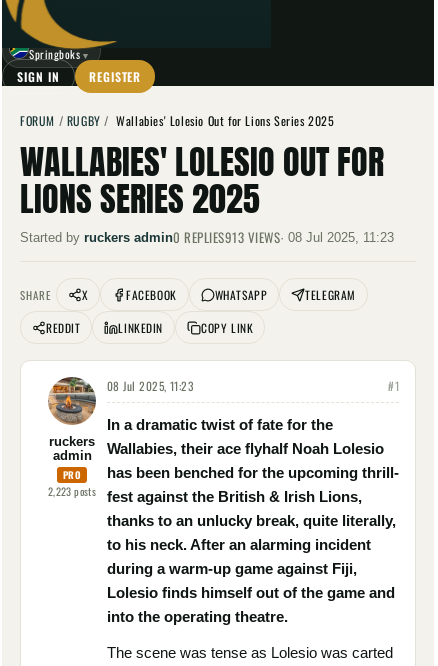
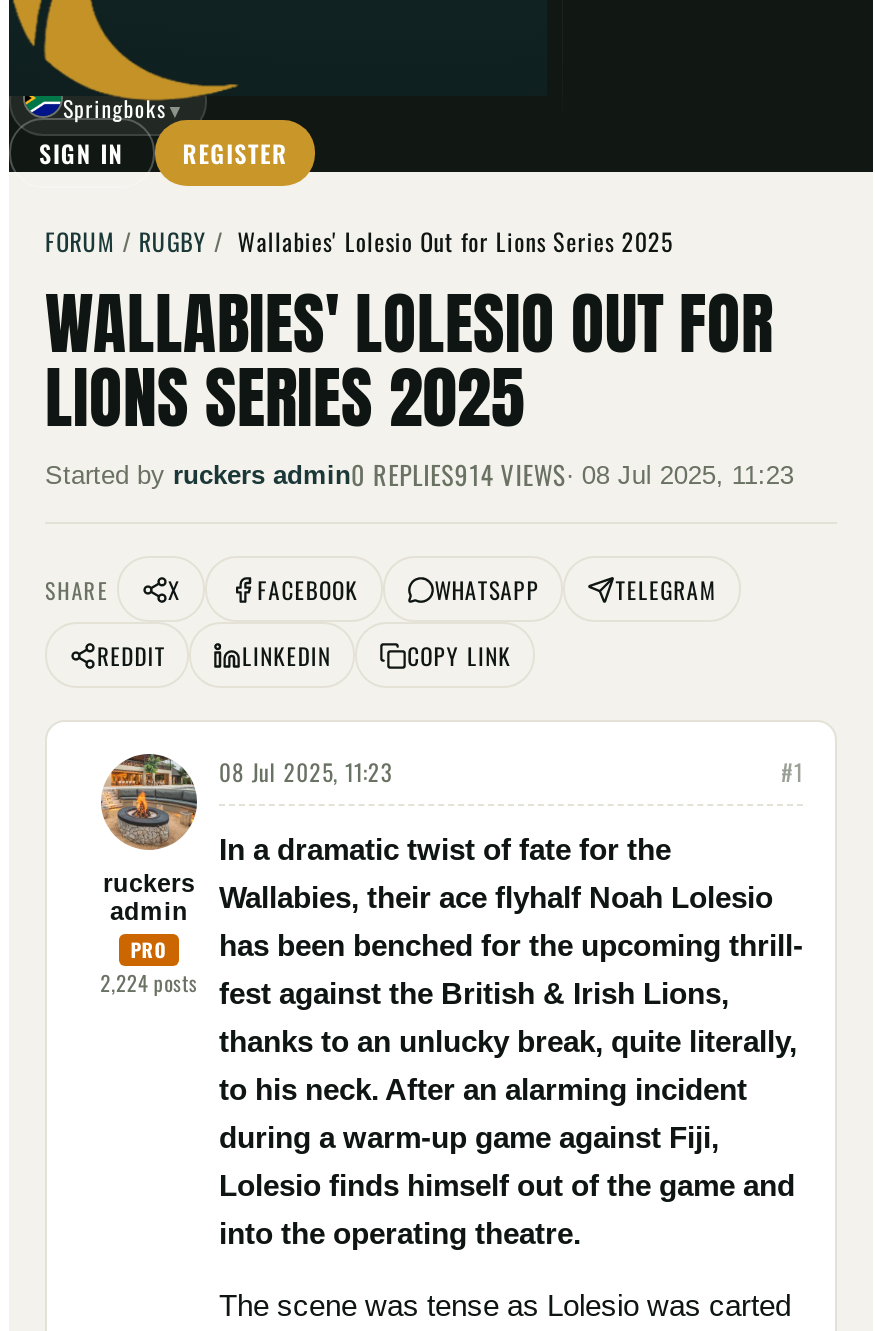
[20,227,394,247] Started by ruckers admin0 REPLIES913 VIEWS · 08 Jul 2025, 11:23 -> [45,454,794,494] Started by ruckers admin0 REPLIES914 VIEWS · 08 Jul 2025, 11:23
[48,483,362,505] 2,223posts fest against the British & Irish Lions, -> [100,966,729,1010] 2,224posts fest against the British & Irish Lions,

